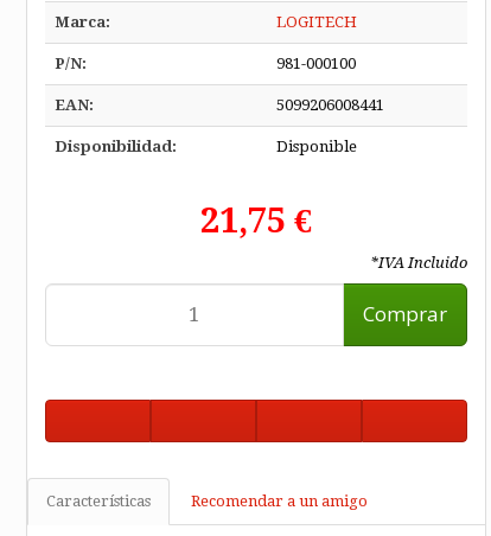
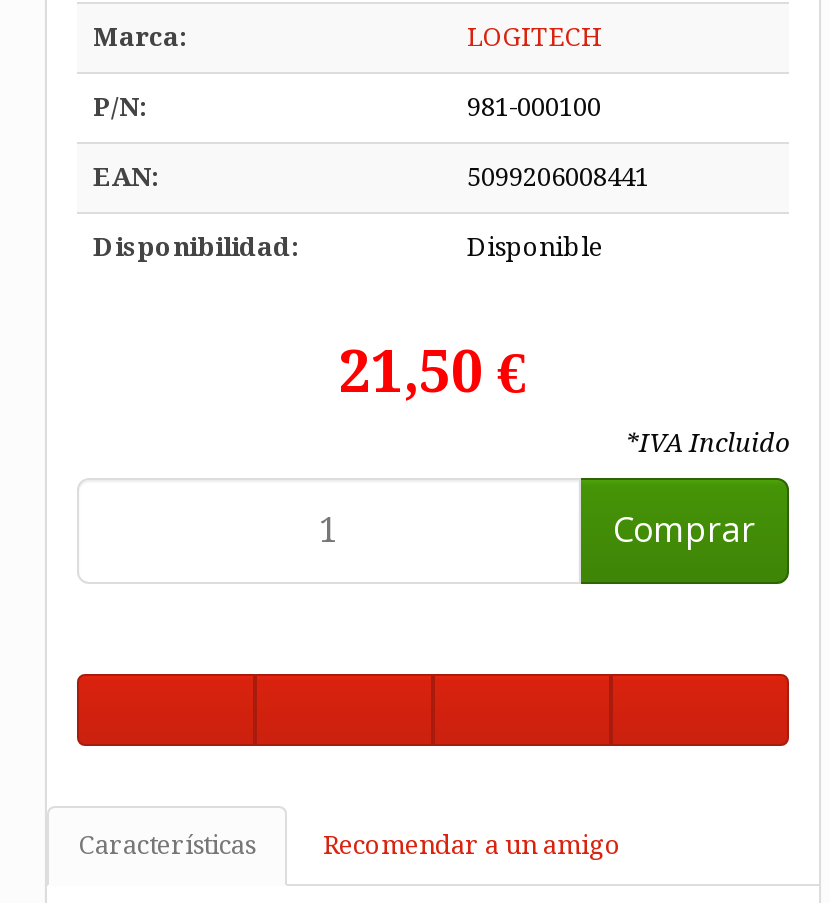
[200,200,312,240] 21,75 € -> [339,337,527,405] 21,50 €

